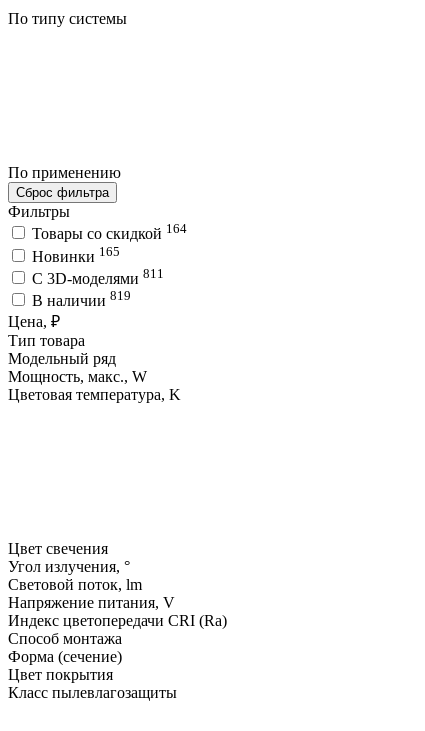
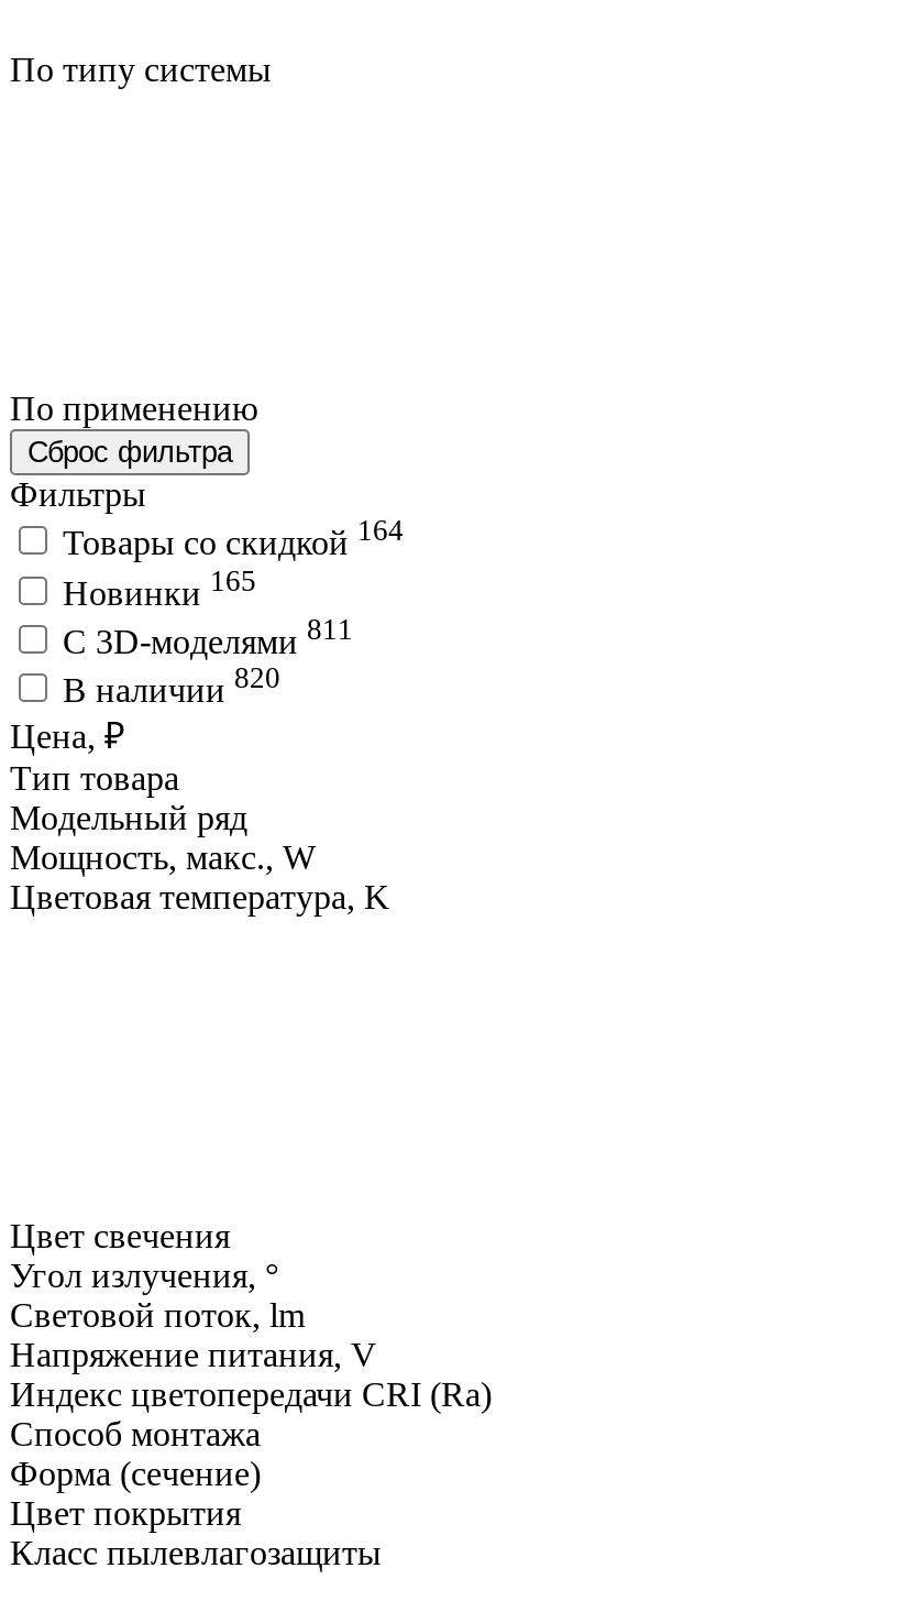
[32,288,131,309] В наличии 819 -> [63,662,280,709] В наличии 820

